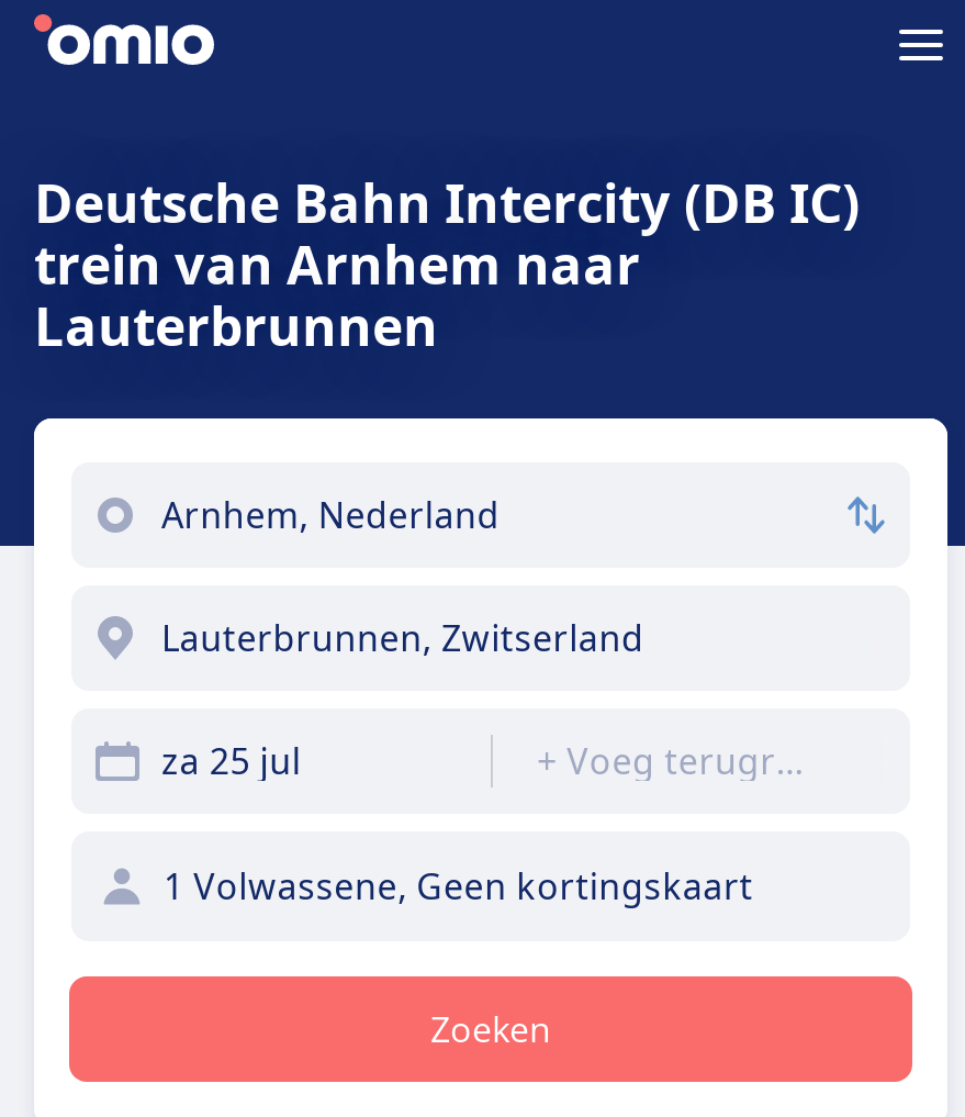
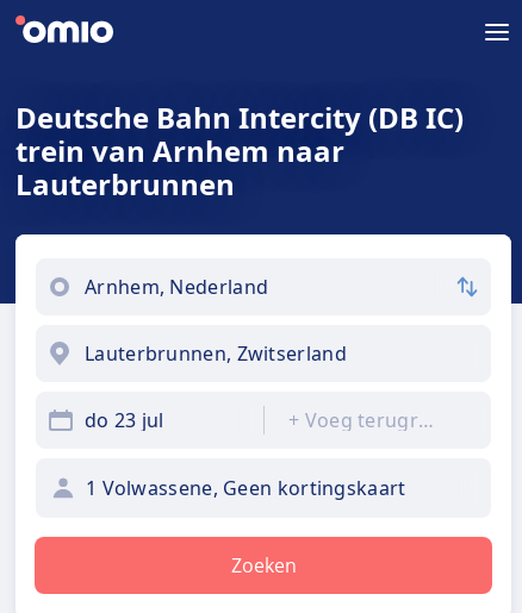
[161,737,301,785] za 25 jul -> [85,407,164,433] do 23 jul

